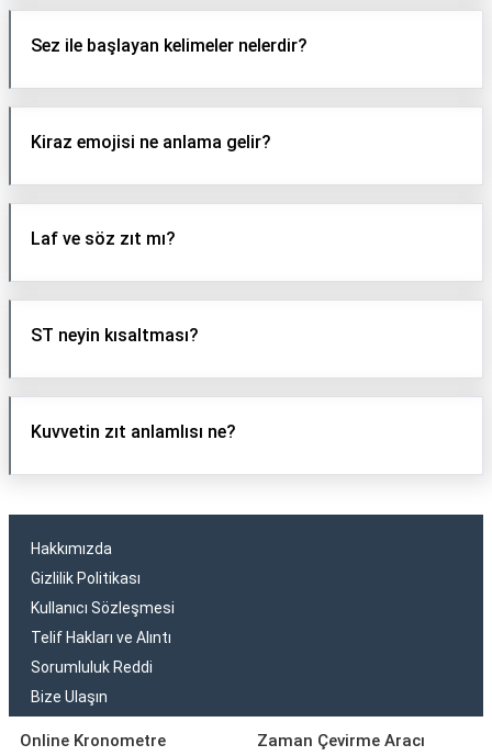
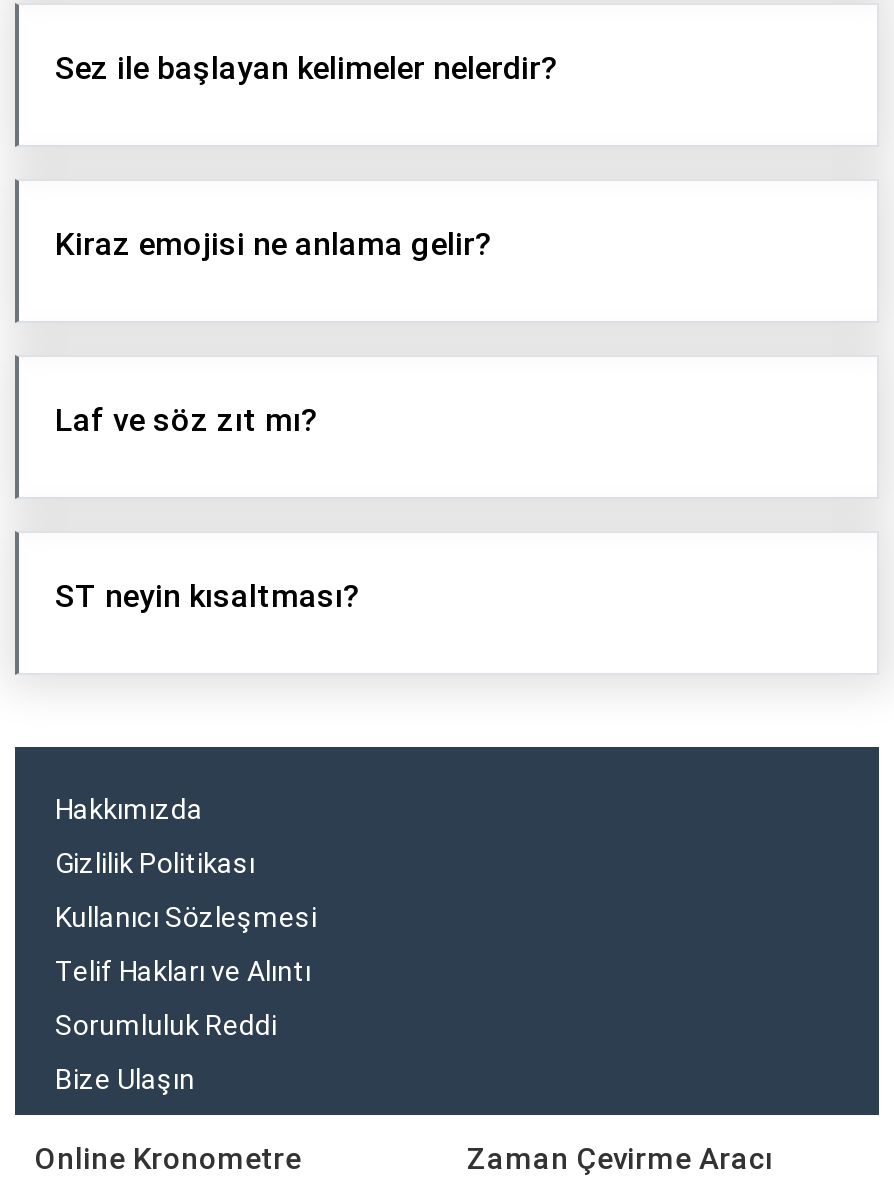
[31,422,236,443] Kuvvetin zıt anlamlısı ne? -> none

